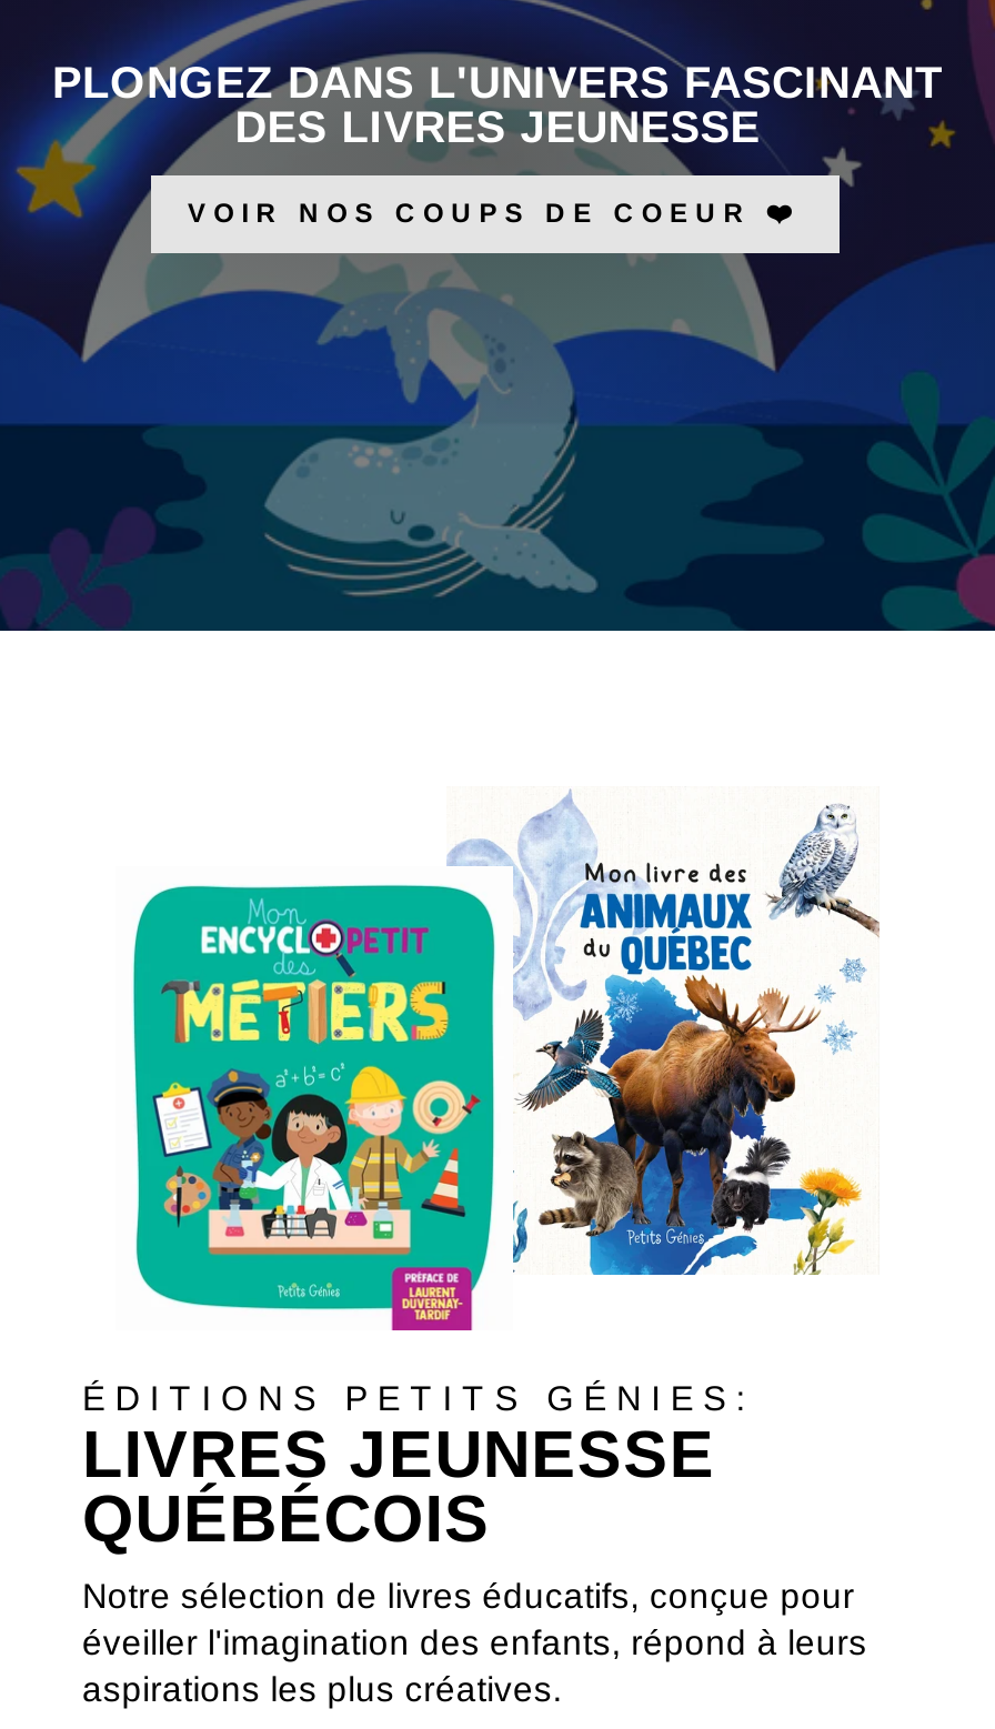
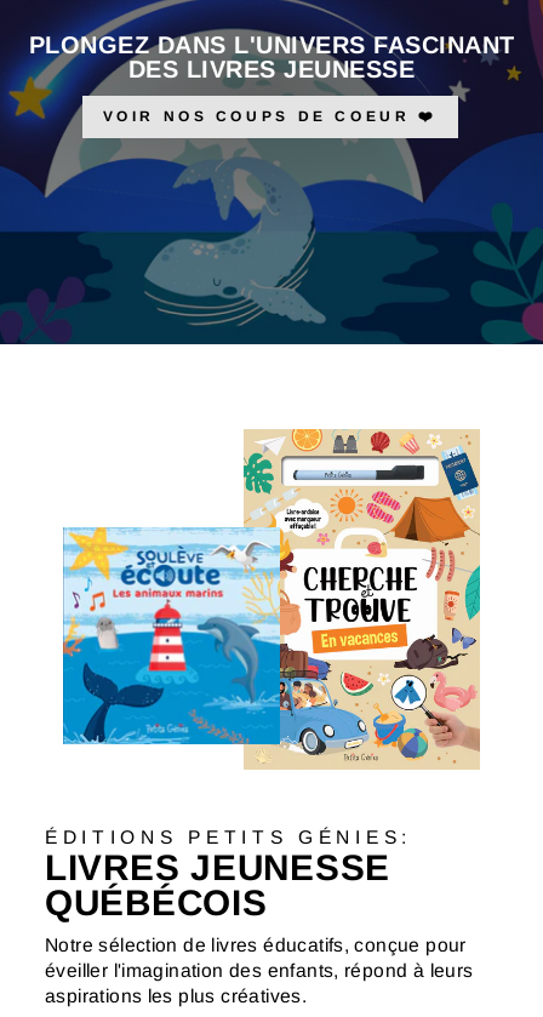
[115,788,877,1333] [image] -> [62,428,481,770] [image]

